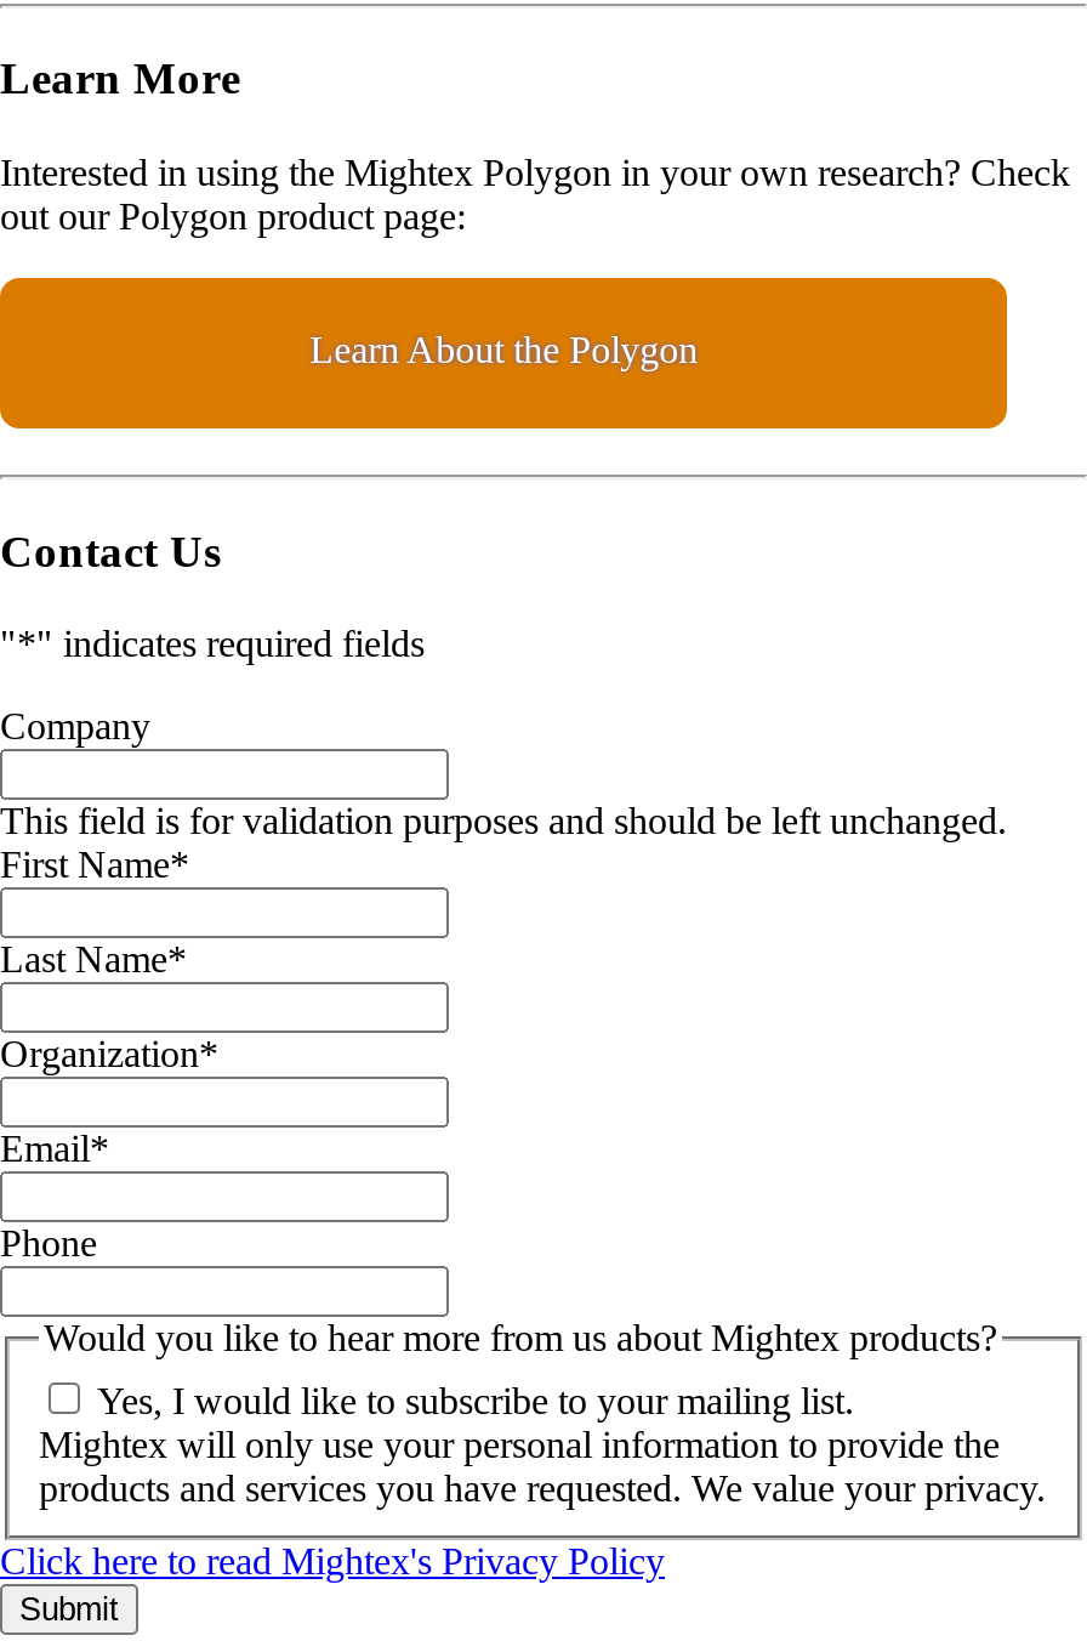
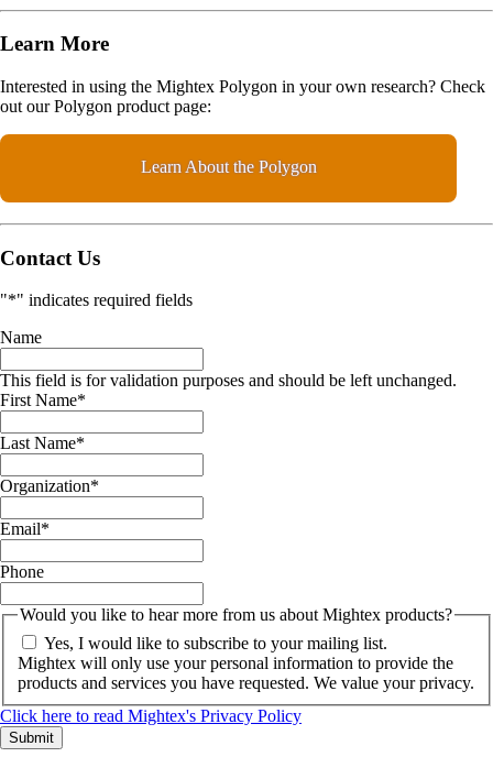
[0,706,150,747] Company -> [0,328,42,347] Name

